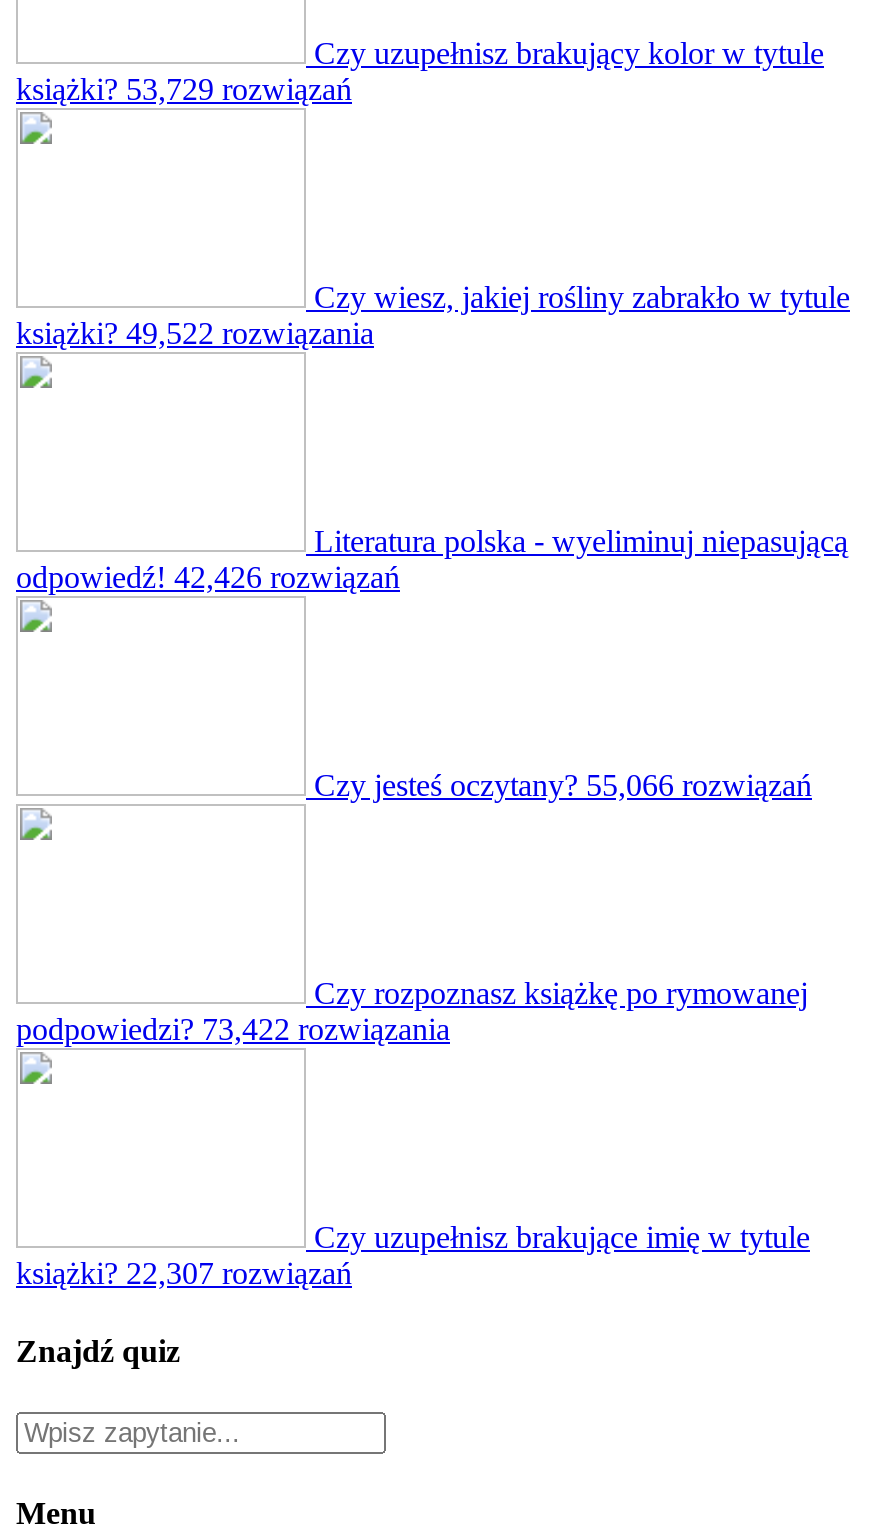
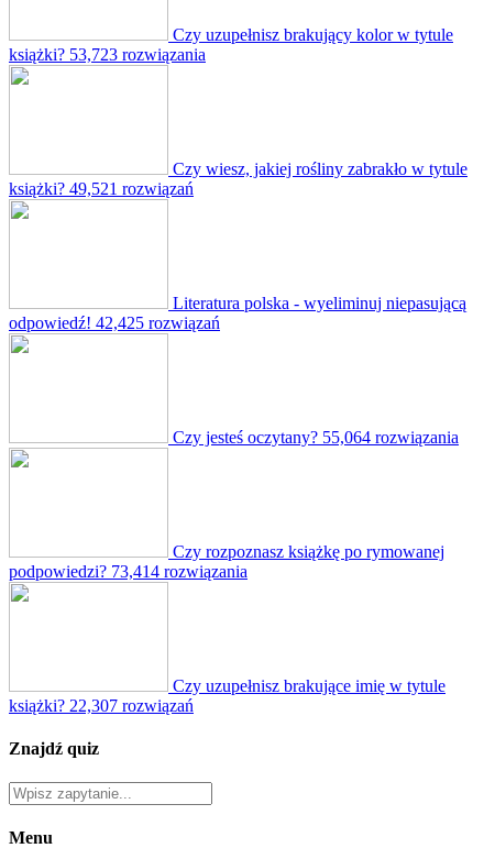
[16,71,352,105] książki? 53,729 rozwiązań -> [9,45,206,63] książki? 53,723 rozwiązania
[16,315,374,349] książki? 49,522 rozwiązania -> [9,179,194,197] książki? 49,521 rozwiązań
[16,559,400,593] odpowiedź! 42,426 rozwiązań -> [9,313,220,332] odpowiedź! 42,425 rozwiązań
[314,767,812,801] Czy jesteś oczytany? 55,066 rozwiązań -> [173,427,459,446] Czy jesteś oczytany? 55,064 rozwiązania
[16,1011,450,1045] podpowiedzi? 73,422 rozwiązania -> [9,561,248,580] podpowiedzi? 73,414 rozwiązania

